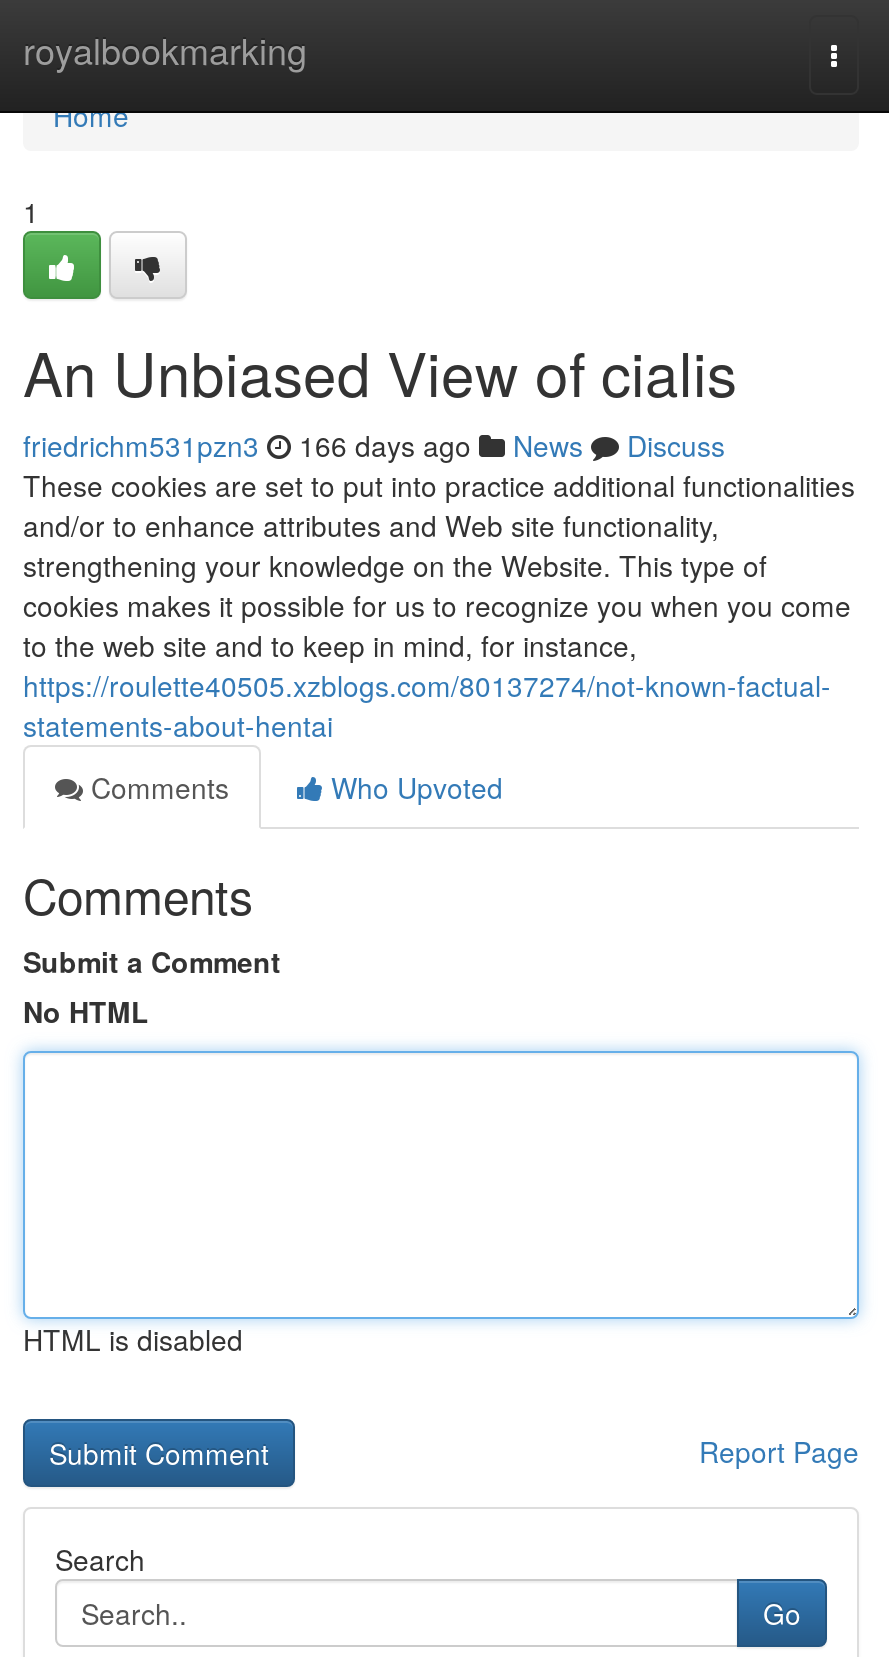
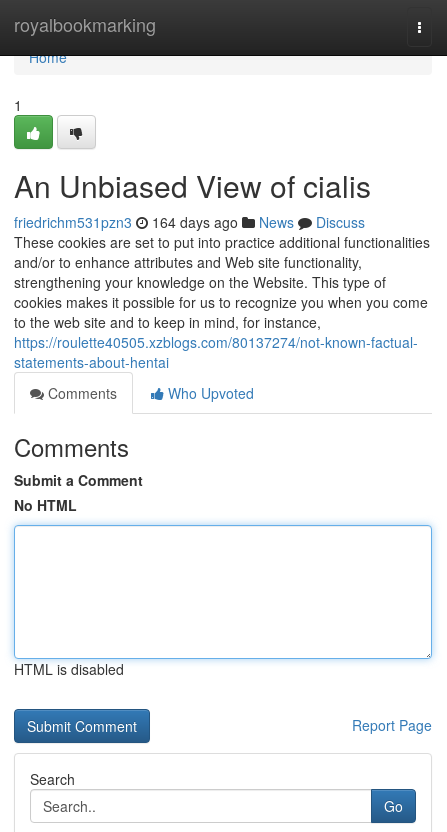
[23,425,725,465] friedrichm531pzn3 166 days ago News Discuss -> [14,212,365,232] friedrichm531pzn3 164 days ago News Discuss

